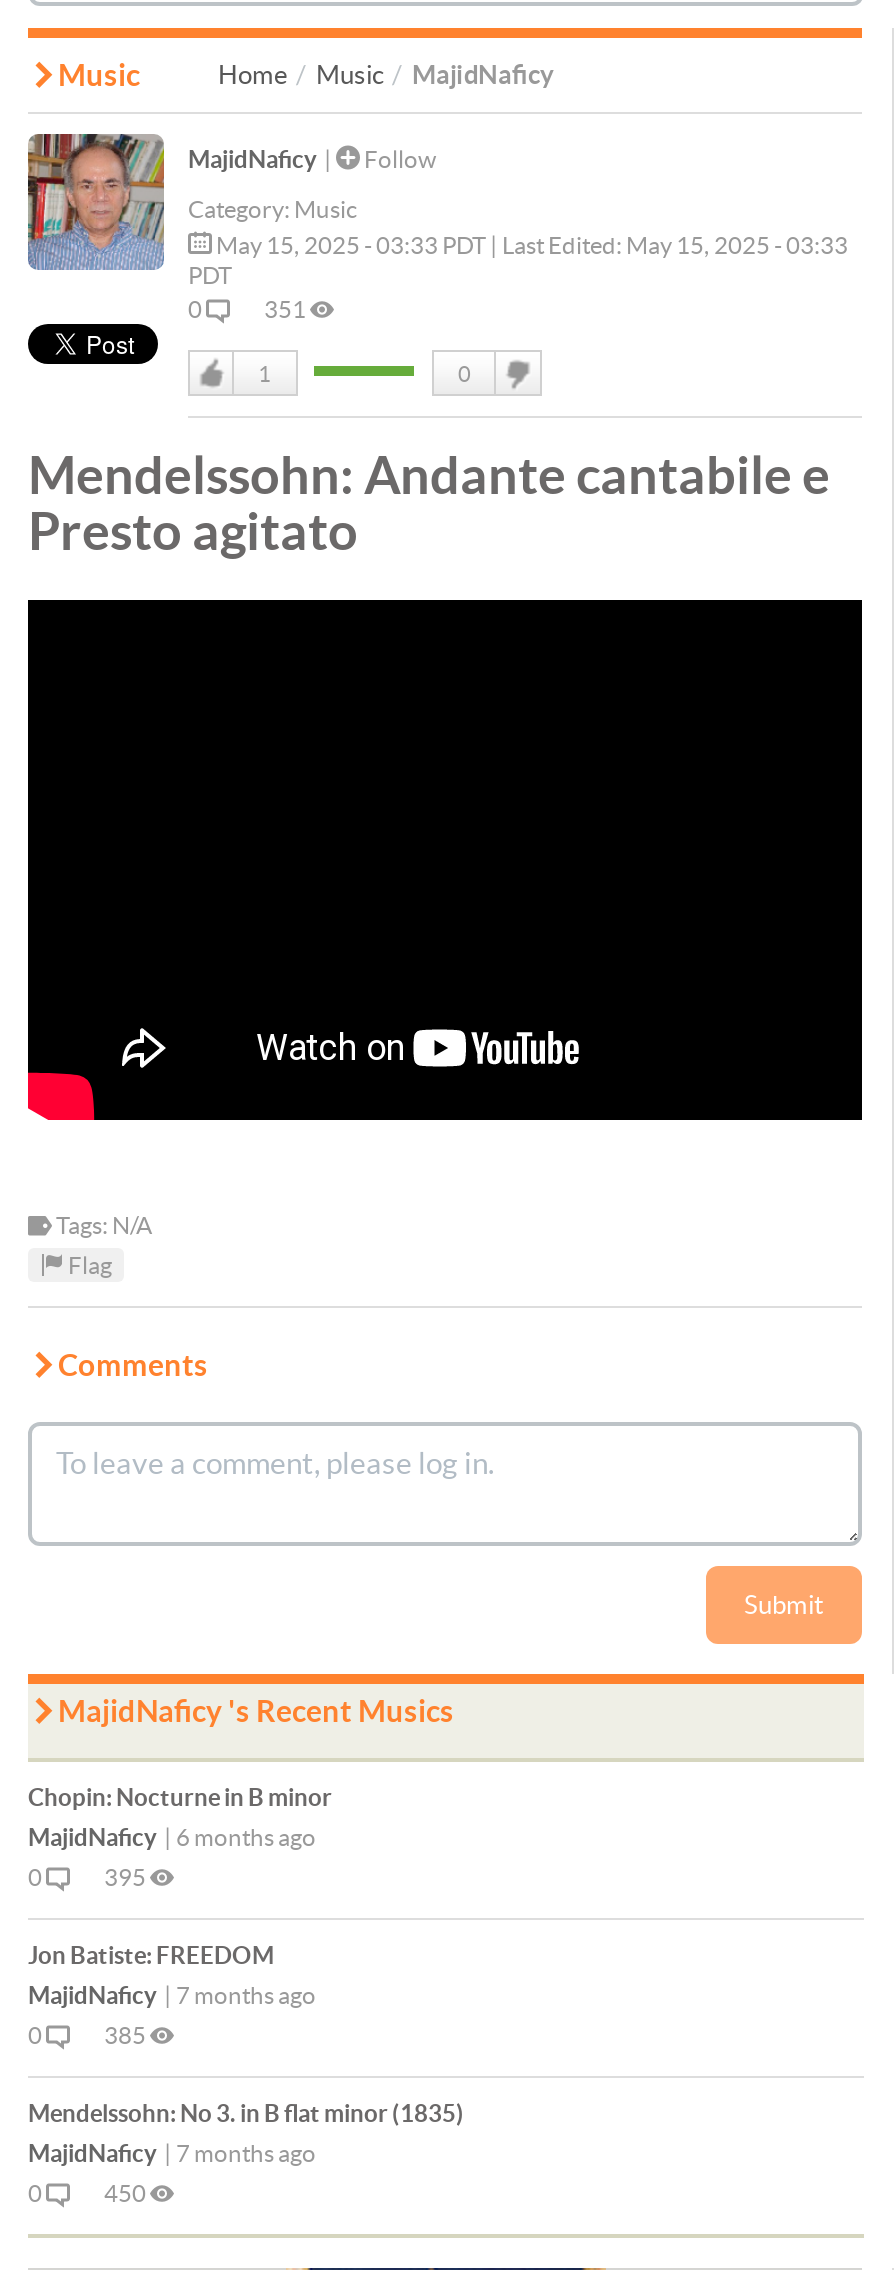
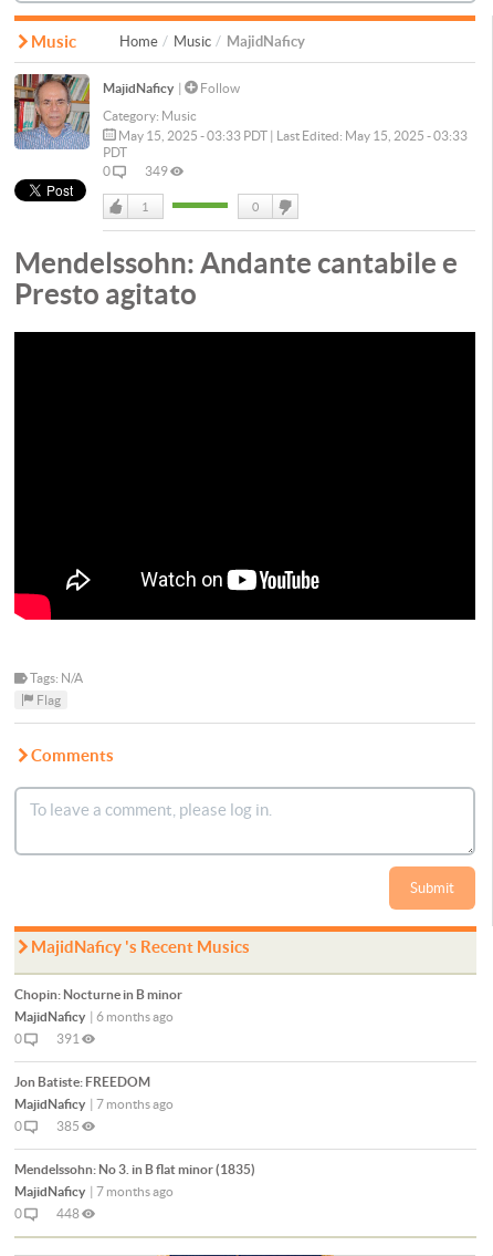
[264,296,310,322] 351 -> [145,164,170,178] 349
[104,1863,150,1889] 395 -> [56,1031,82,1045] 391
[104,2179,150,2205] 450 -> [56,1206,82,1220] 448

